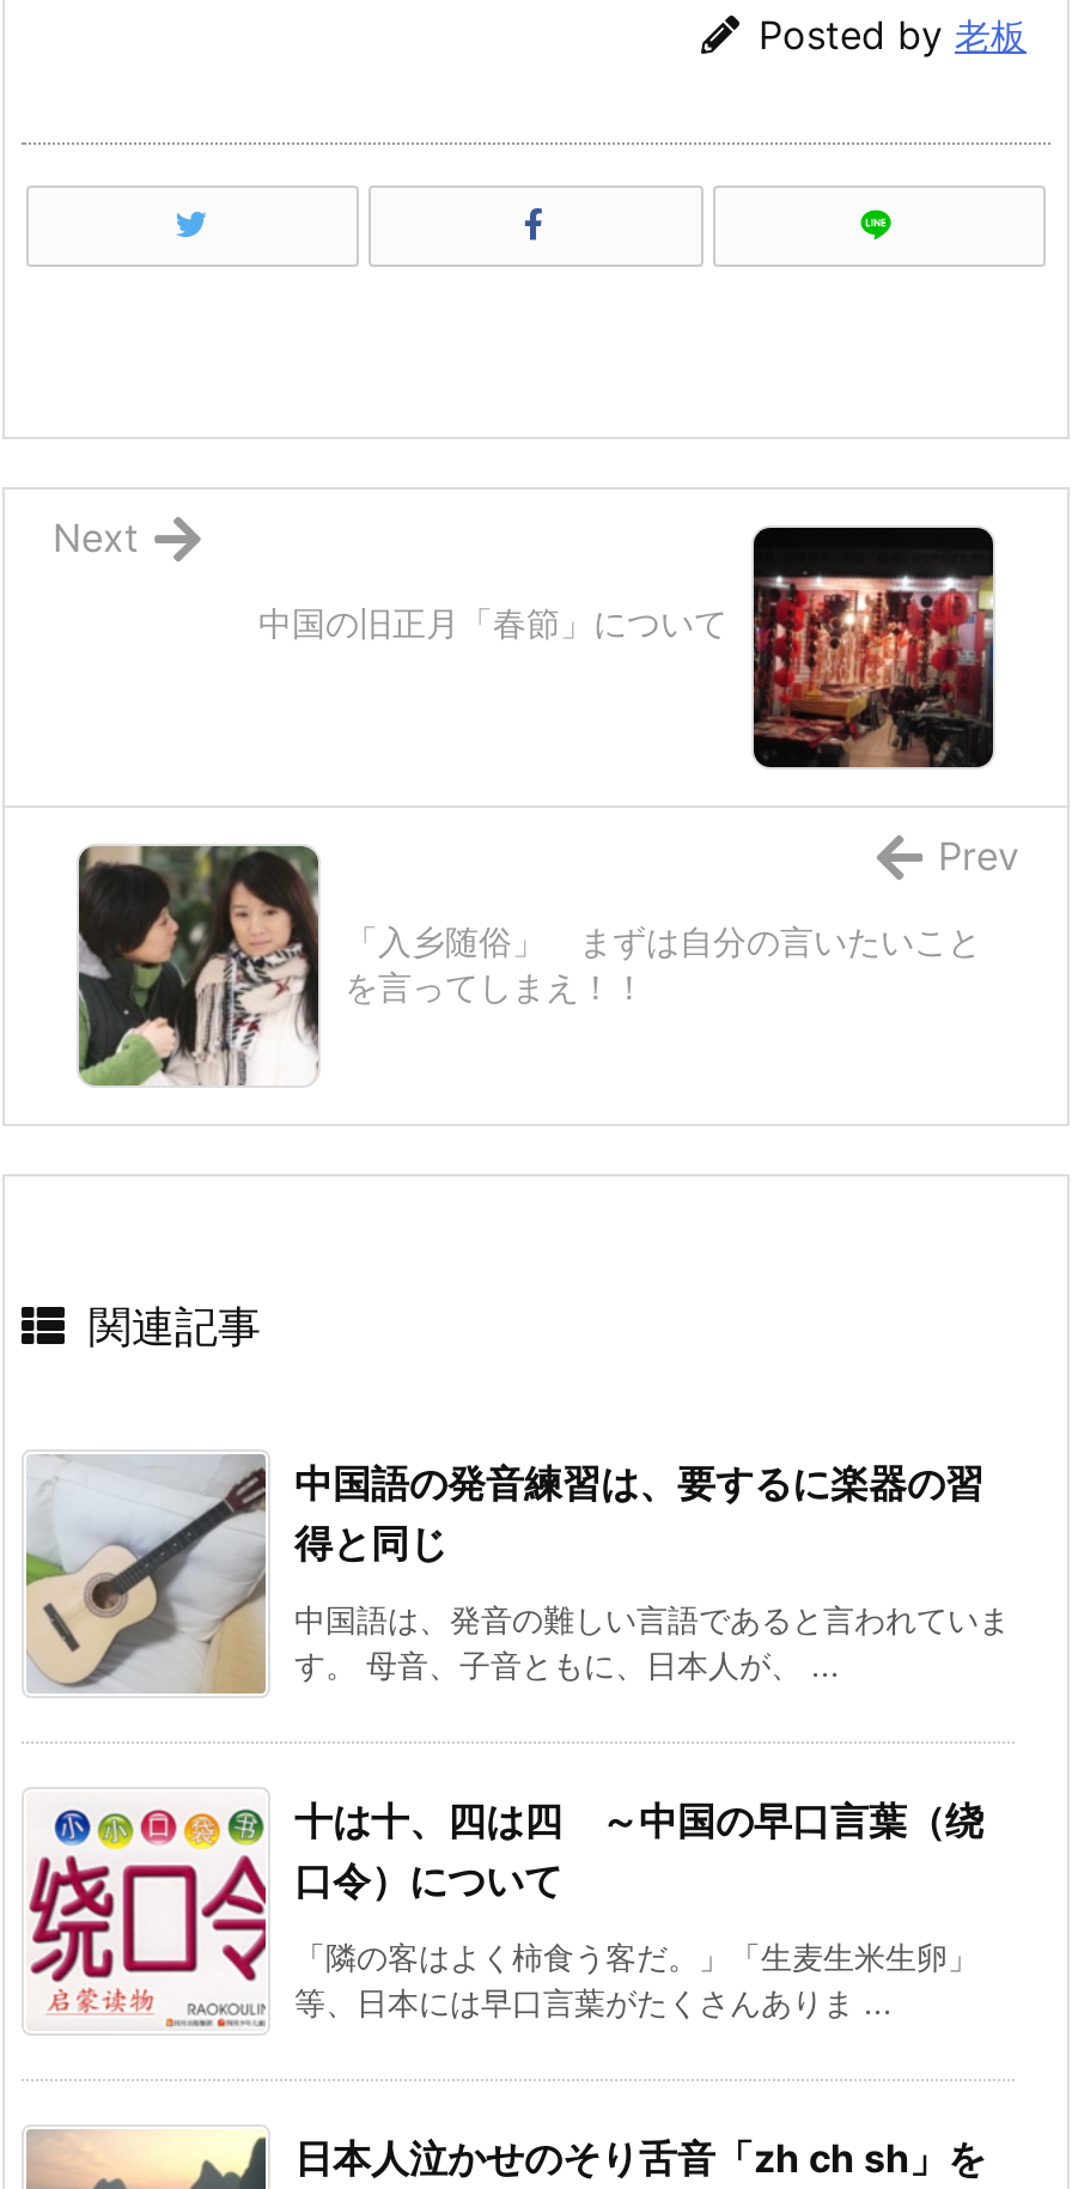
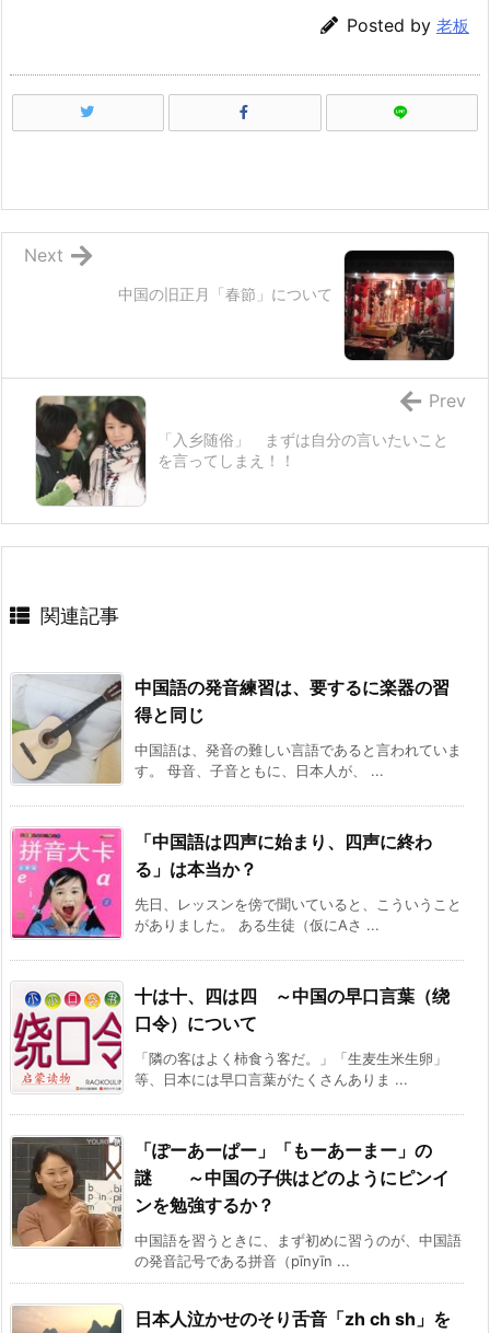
none -> [11,827,462,939] [image] | 「中国語は四声に始まり、四声に終わ | る」は本当か？ | 先日、レッスンを傍で聞いていると、こういうこと | がありました。 ある生徒（仮にAさ ...
none -> [12,1136,462,1269] [image] | 「ぽーあーぱー」「もーあーまー」の | 謎 ～中国の子供はどのようにピンイ | ンを勉強するか？ | 中国語を習うときに、まず初めに習うのが、中国語 | の発音記号である拼音（pīnyīn ...

